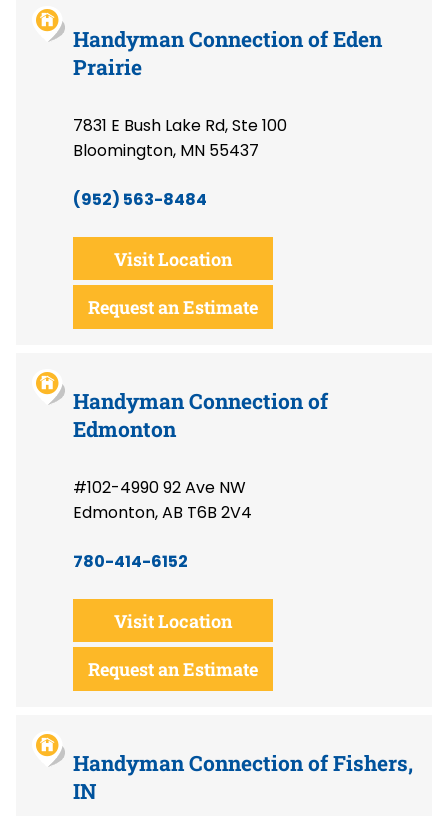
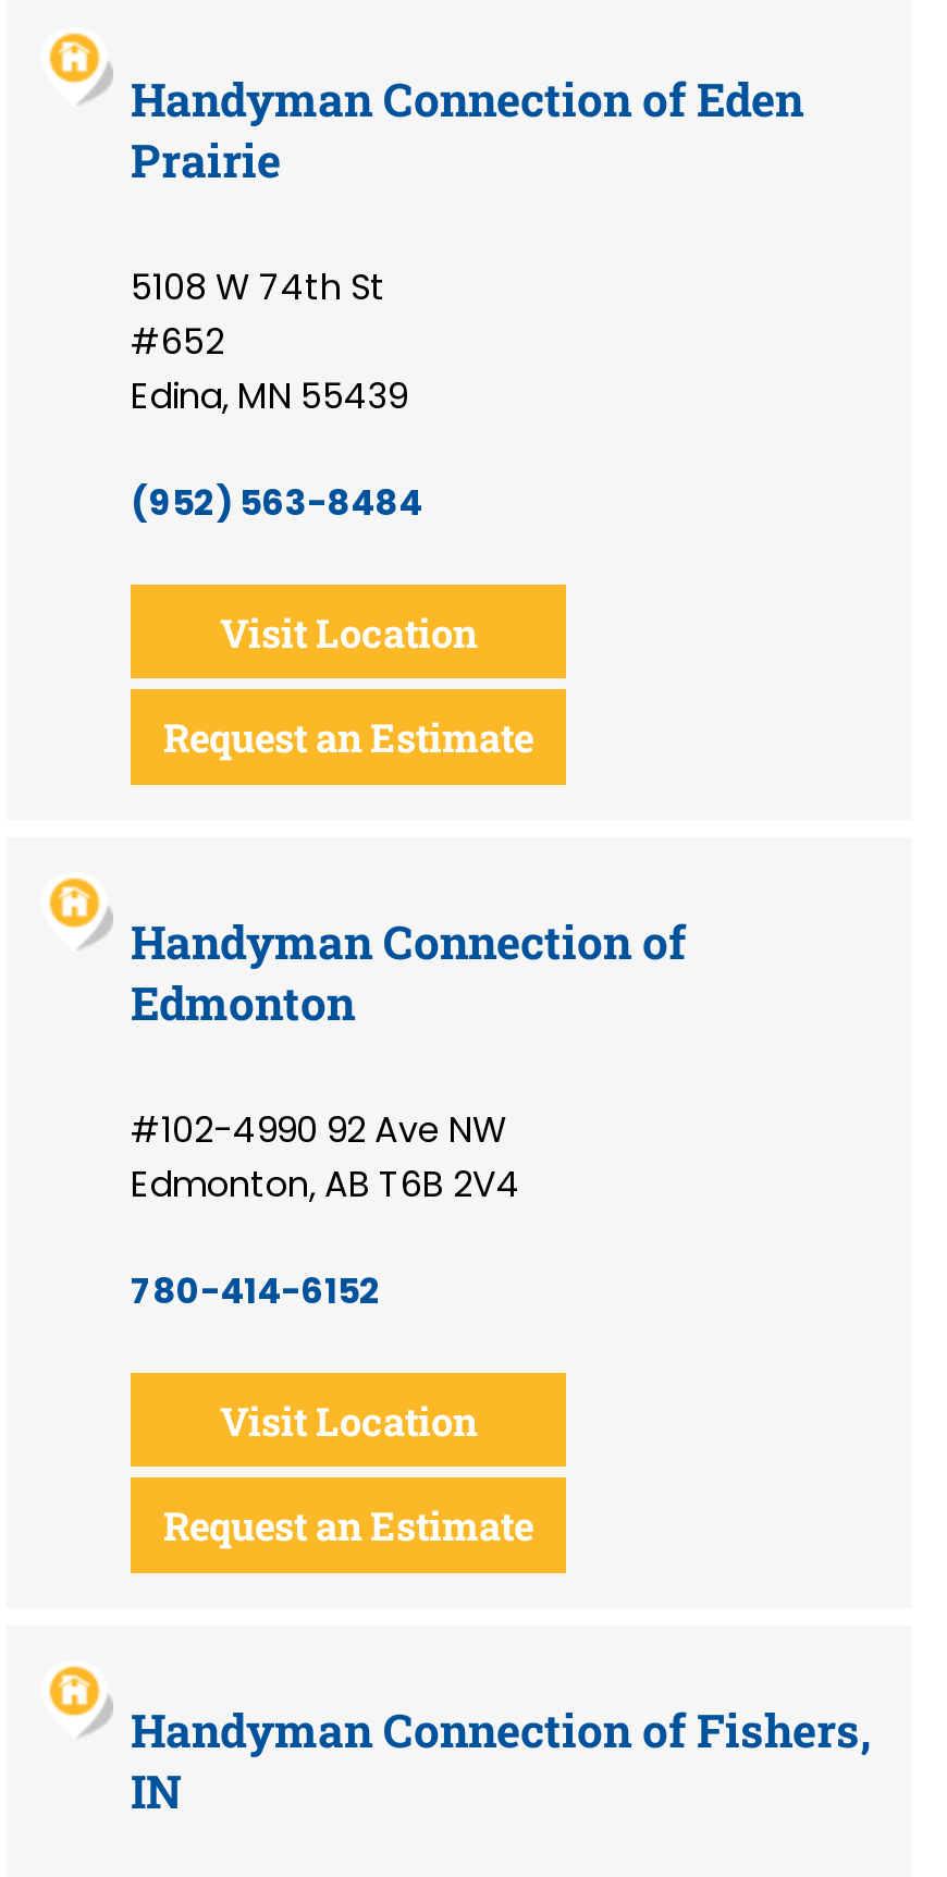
[73,114,287,162] 7831 E Bush Lake Rd, Ste 100 | Bloomington, MN 55437 -> [131,263,407,422] 5108 W 74th St | #652 | Edina, MN 55439

